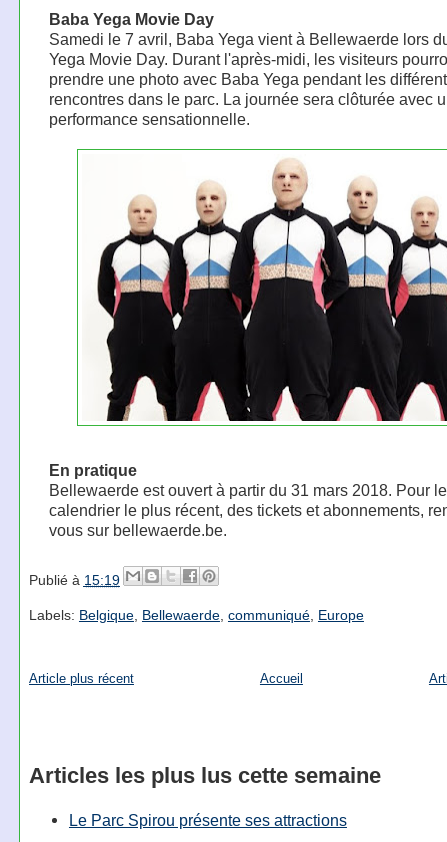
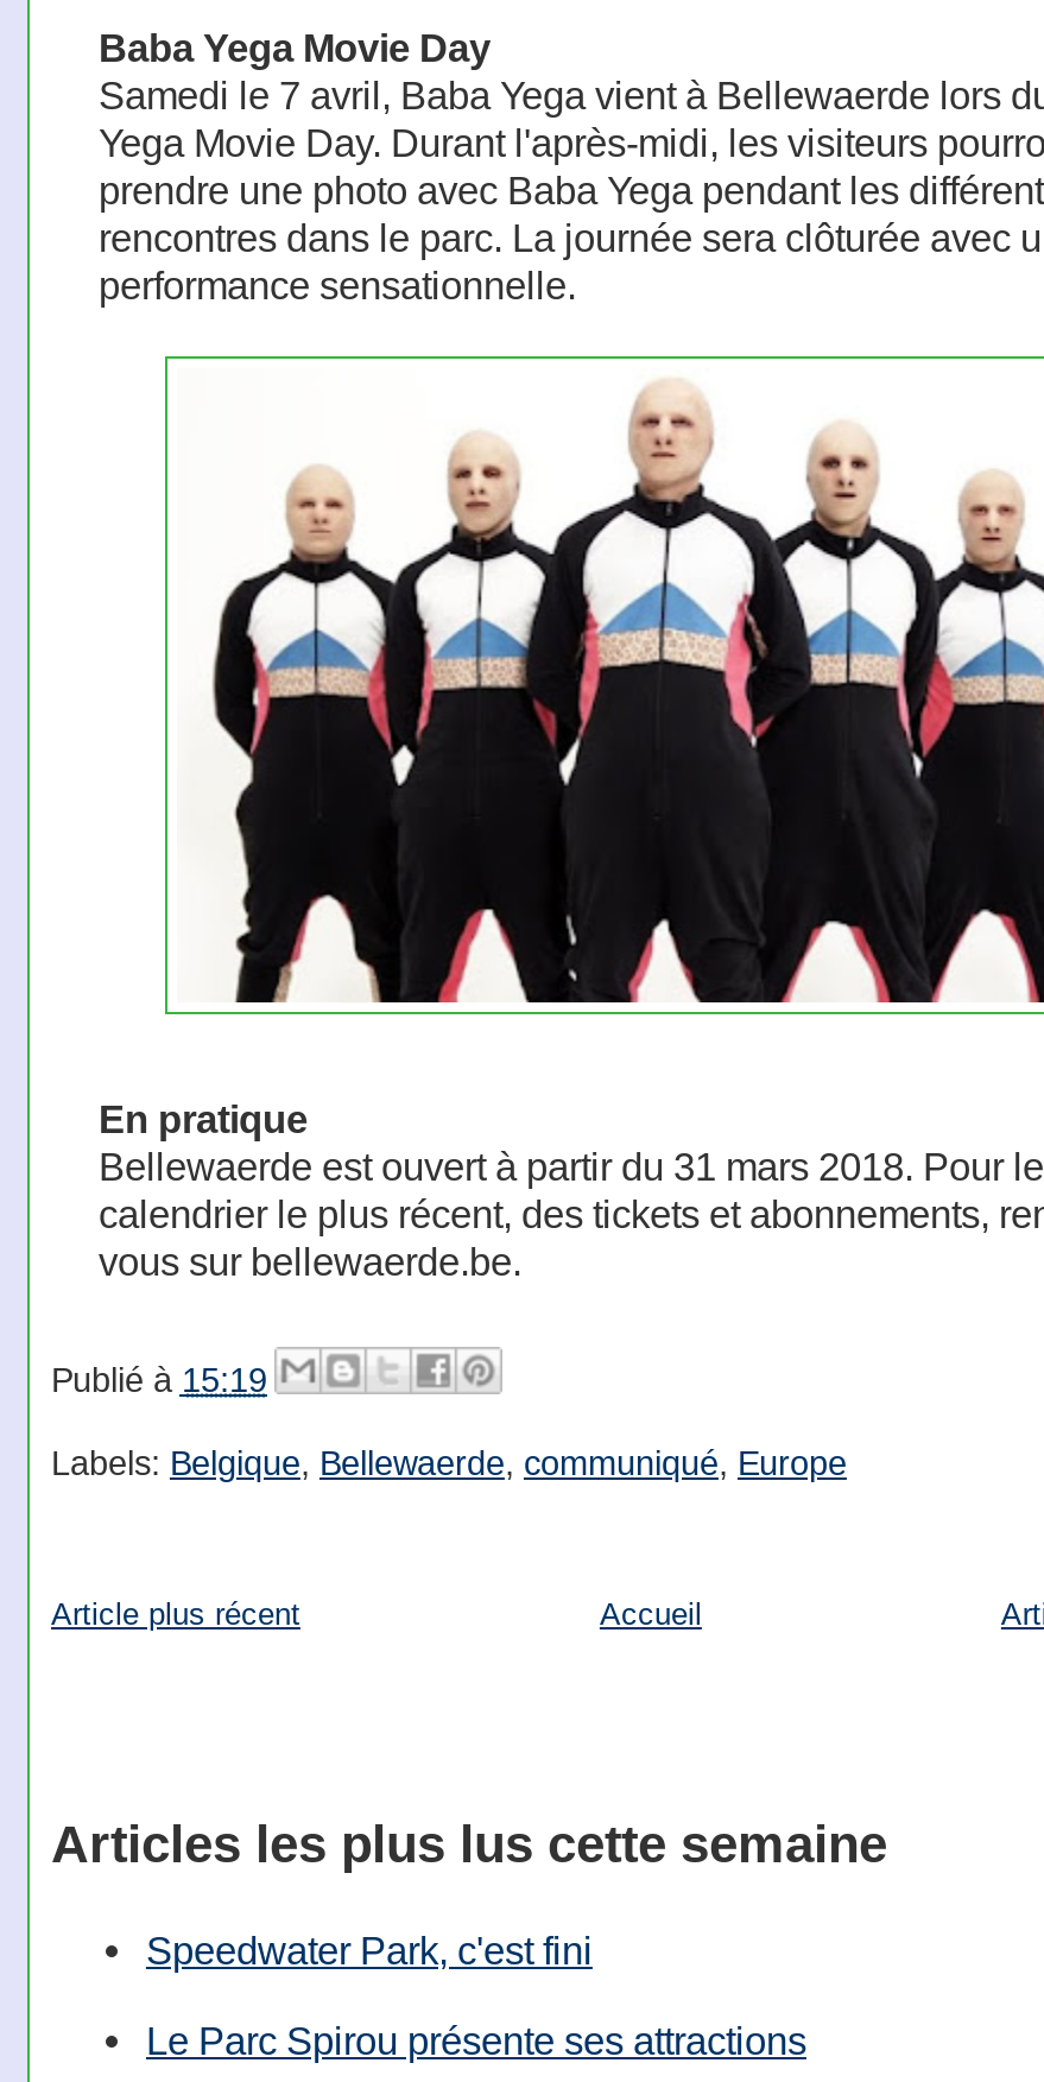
none -> [146,1930,593,1973] Speedwater Park, c'est fini

